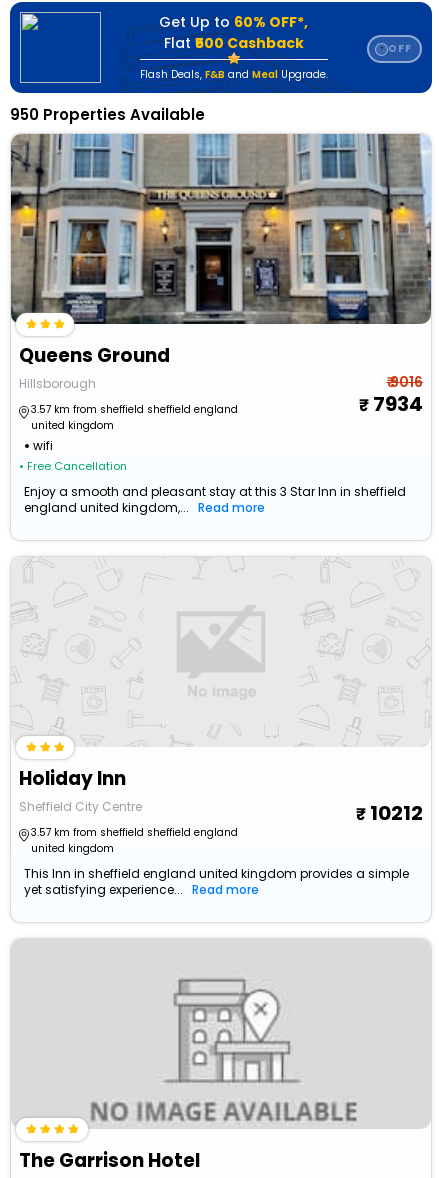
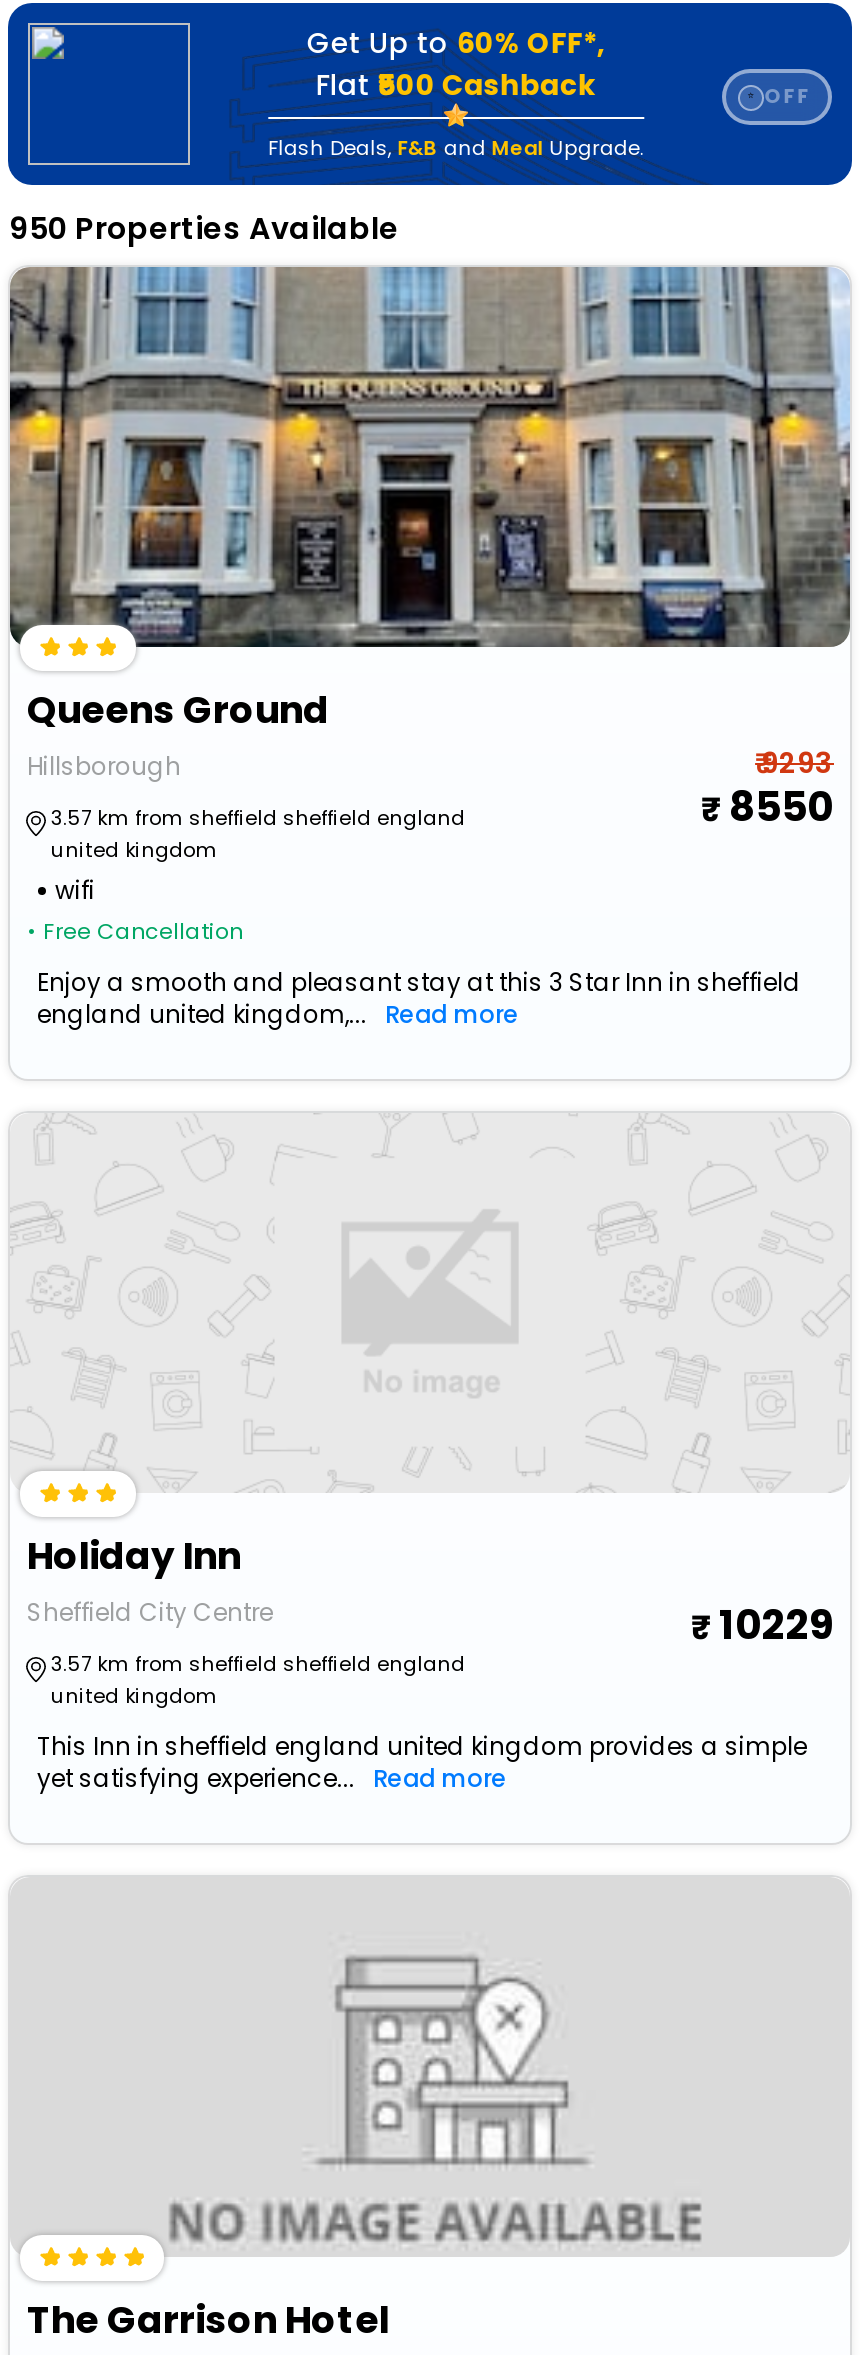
[386,372,422,392] ₹ 9016 -> [755,744,833,784] ₹ 9293
[372,390,422,418] 7934 -> [729,780,833,836] 8550
[369,799,422,827] 10212 -> [719,1598,833,1654] 10229

